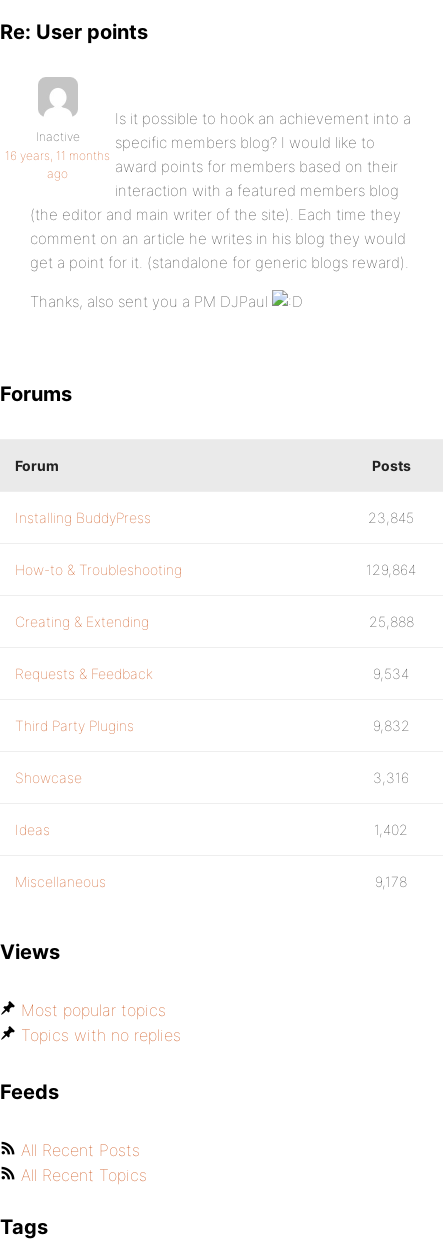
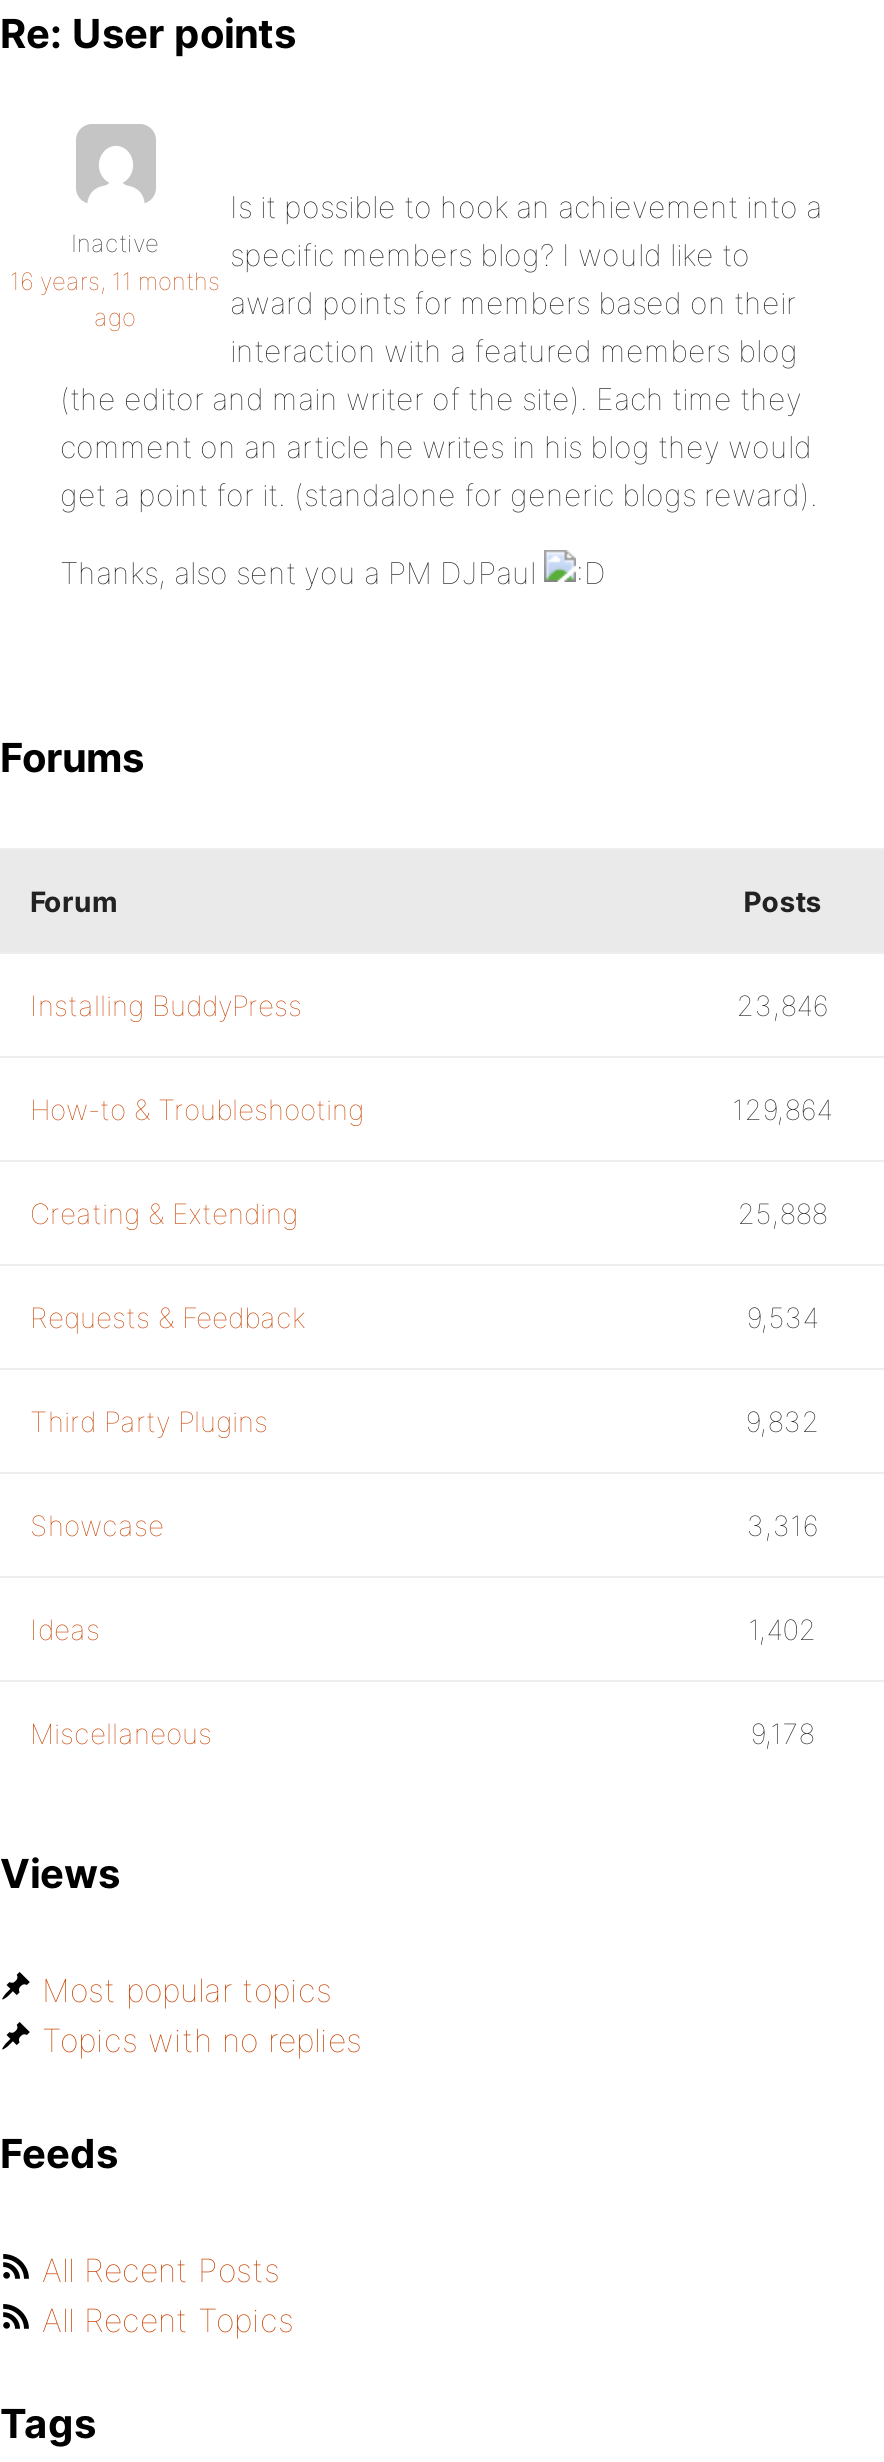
[368,509,414,526] 23,845 -> [736,988,828,1022] 23,846

